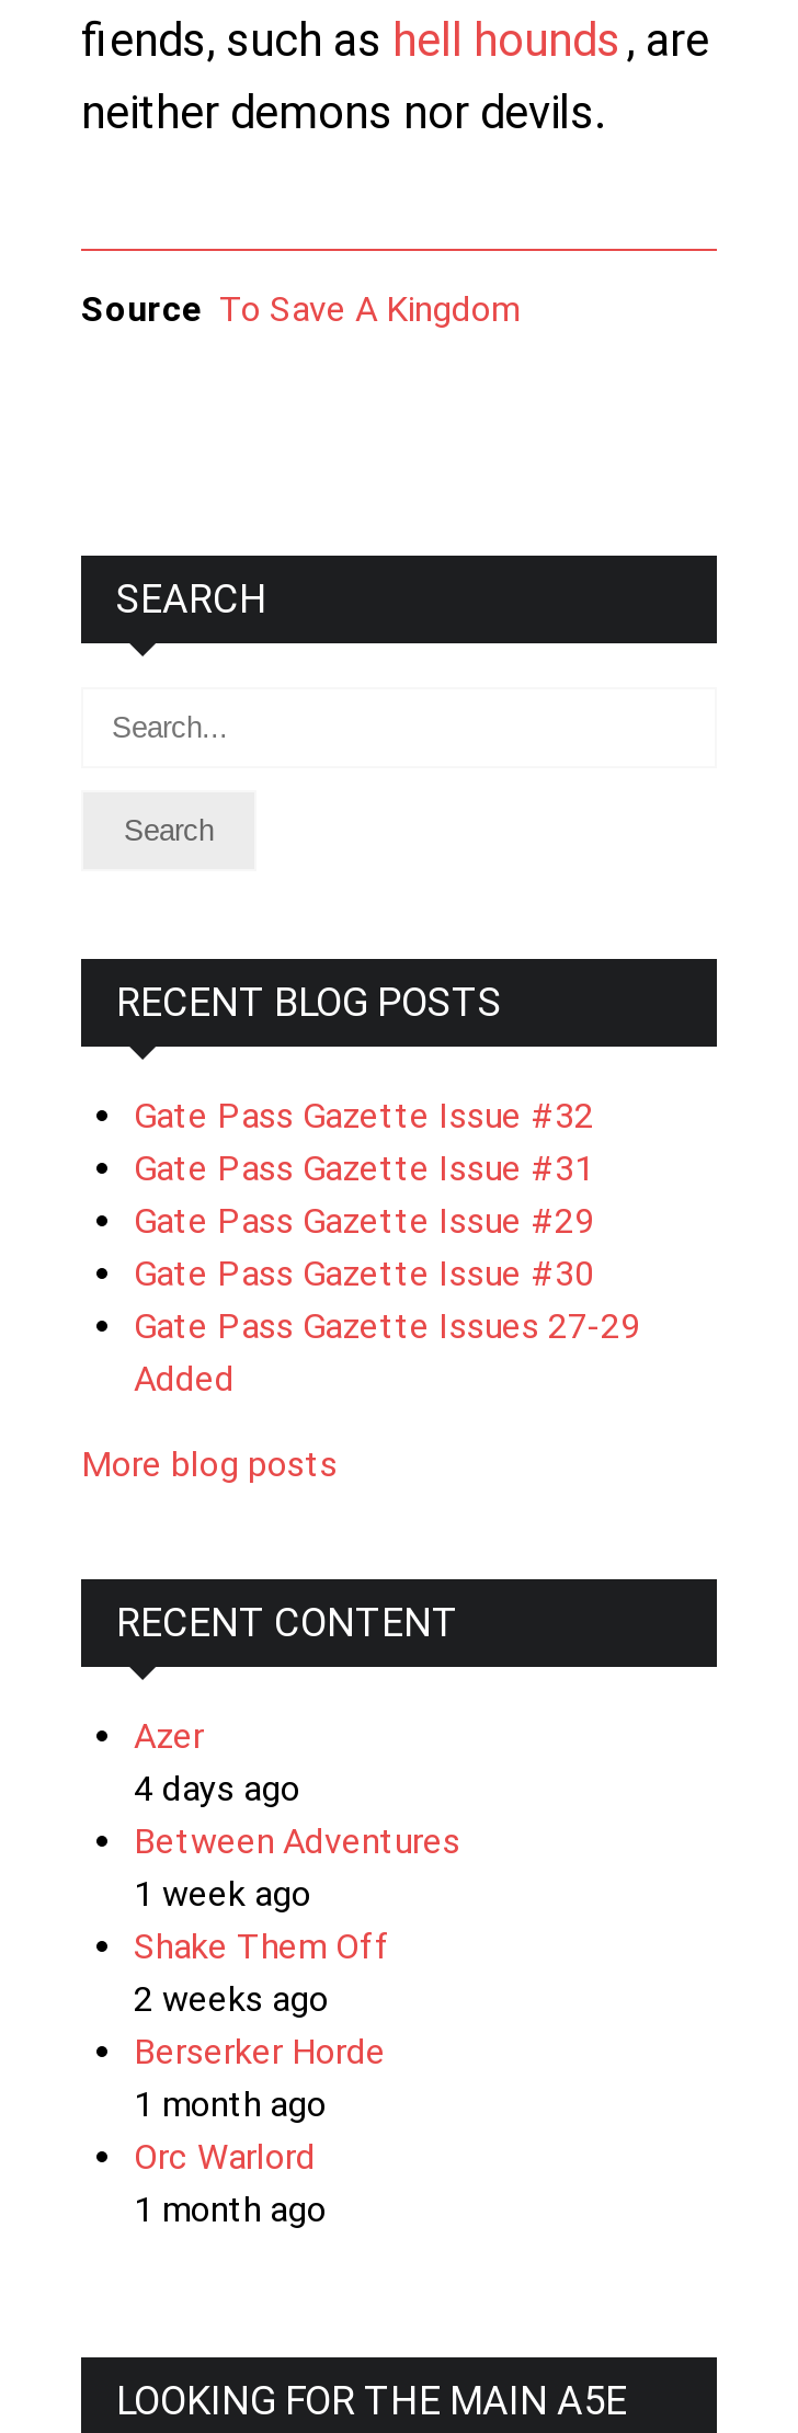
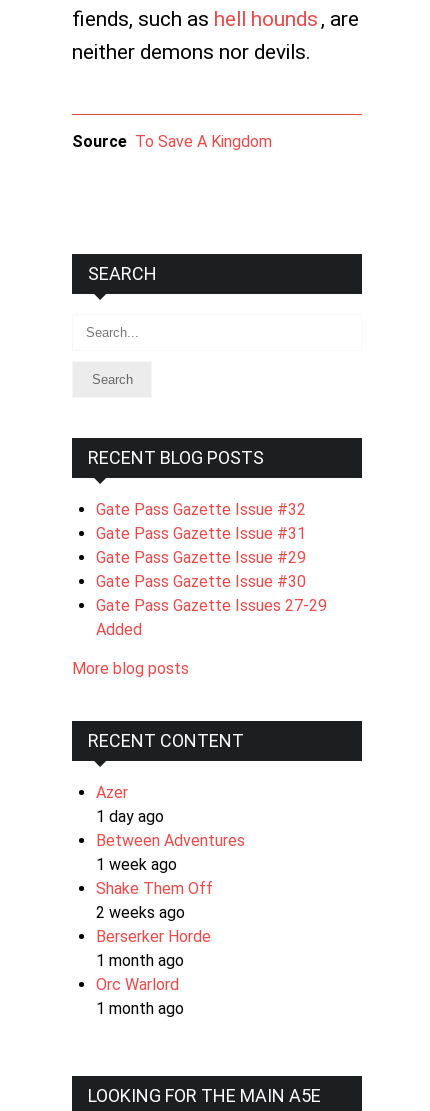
[134,1768,300,1809] 4 days ago -> [96,807,164,826] 1 day ago

